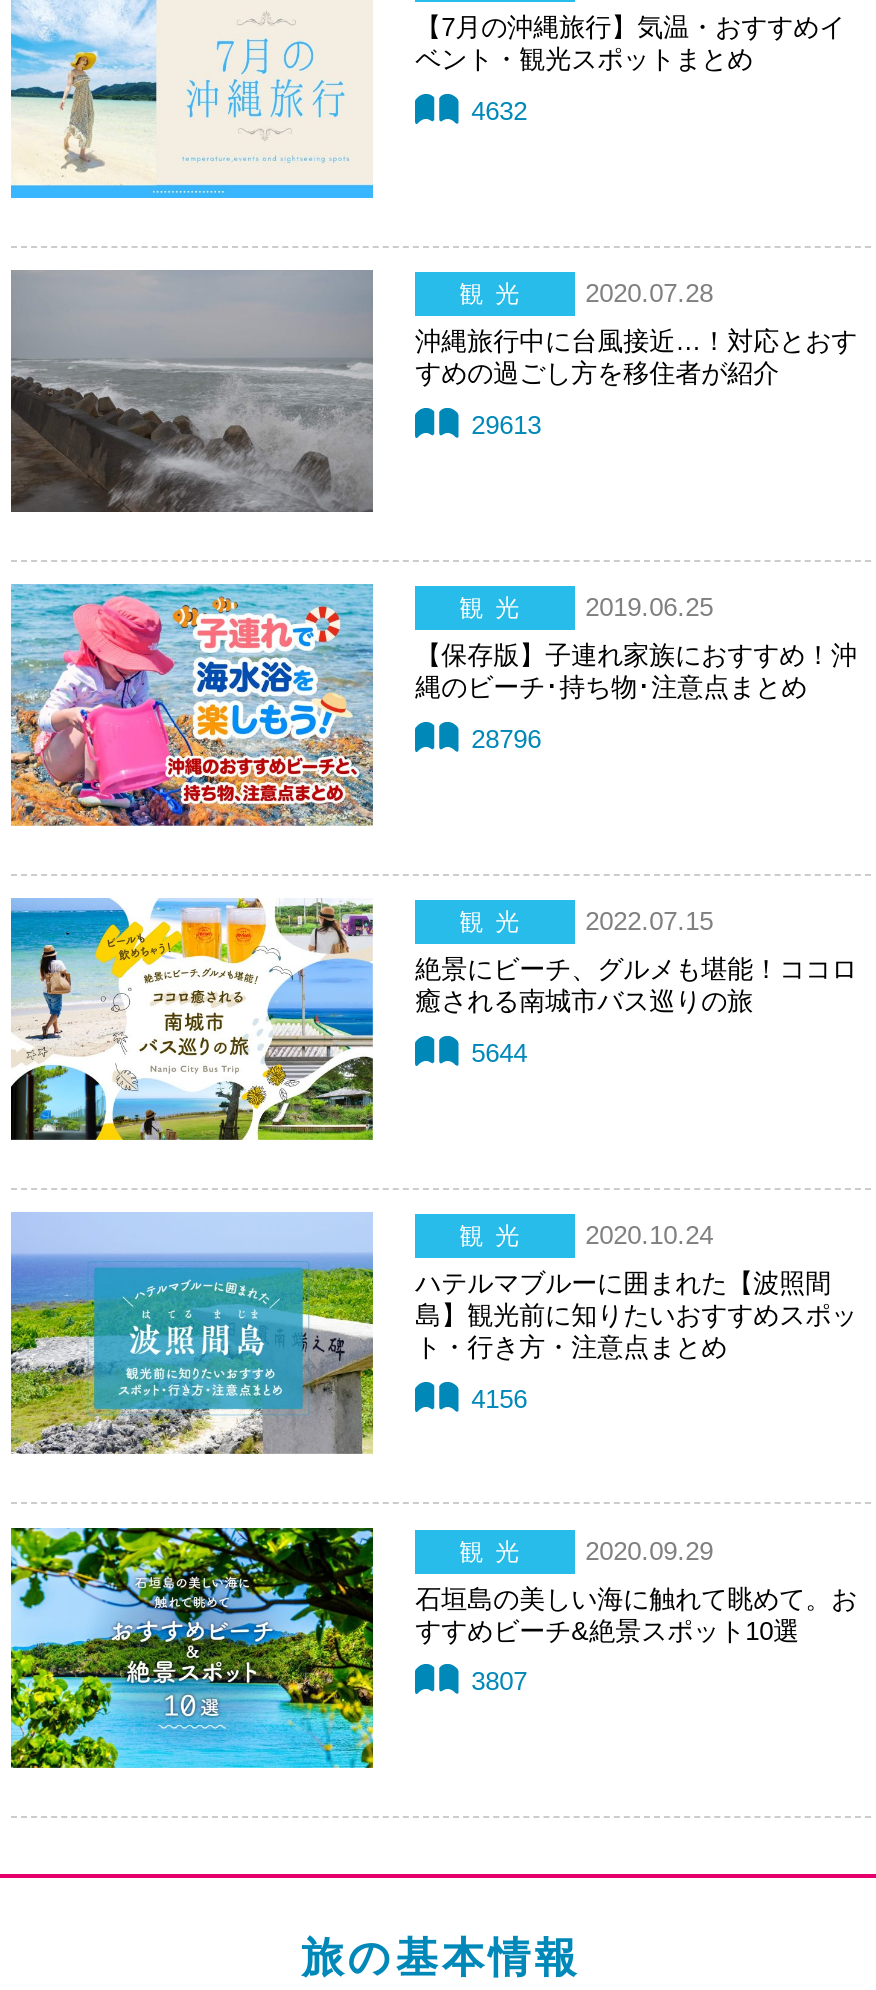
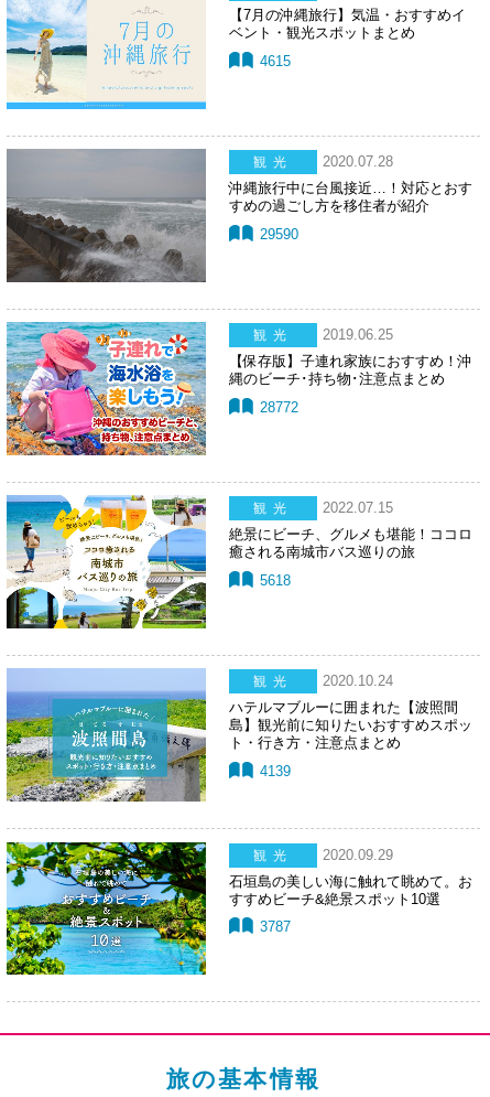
[471,95,527,125] 4632 -> [260,53,291,69] 4615
[471,409,541,439] 29613 -> [260,226,299,242] 29590
[471,724,541,754] 28796 -> [260,399,299,415] 28772
[471,1038,527,1068] 5644 -> [260,572,291,589] 5618
[471,1384,527,1414] 4156 -> [260,763,291,779] 4139
[471,1666,527,1696] 3807 -> [260,918,291,935] 3787

